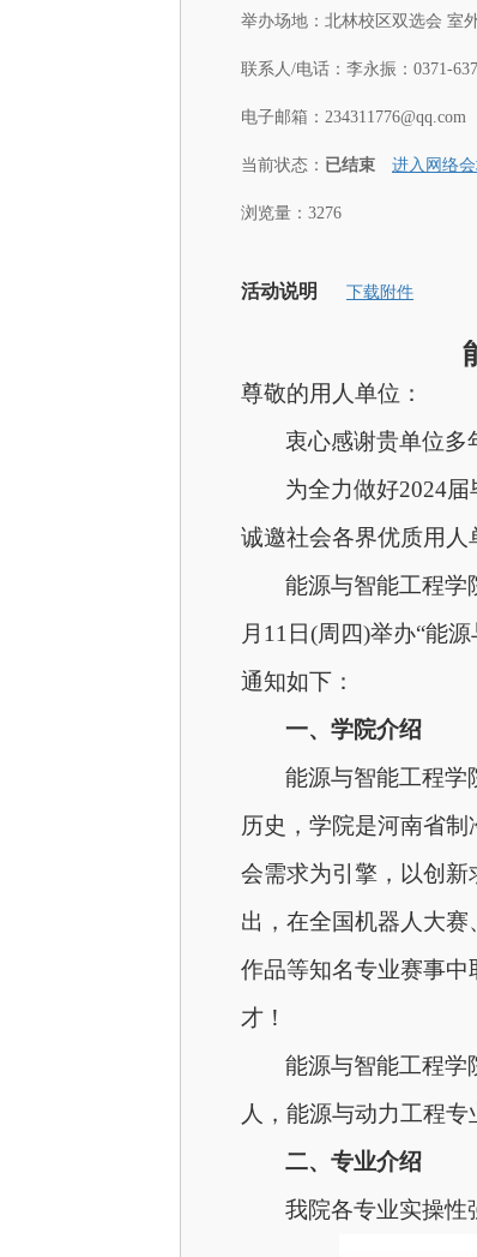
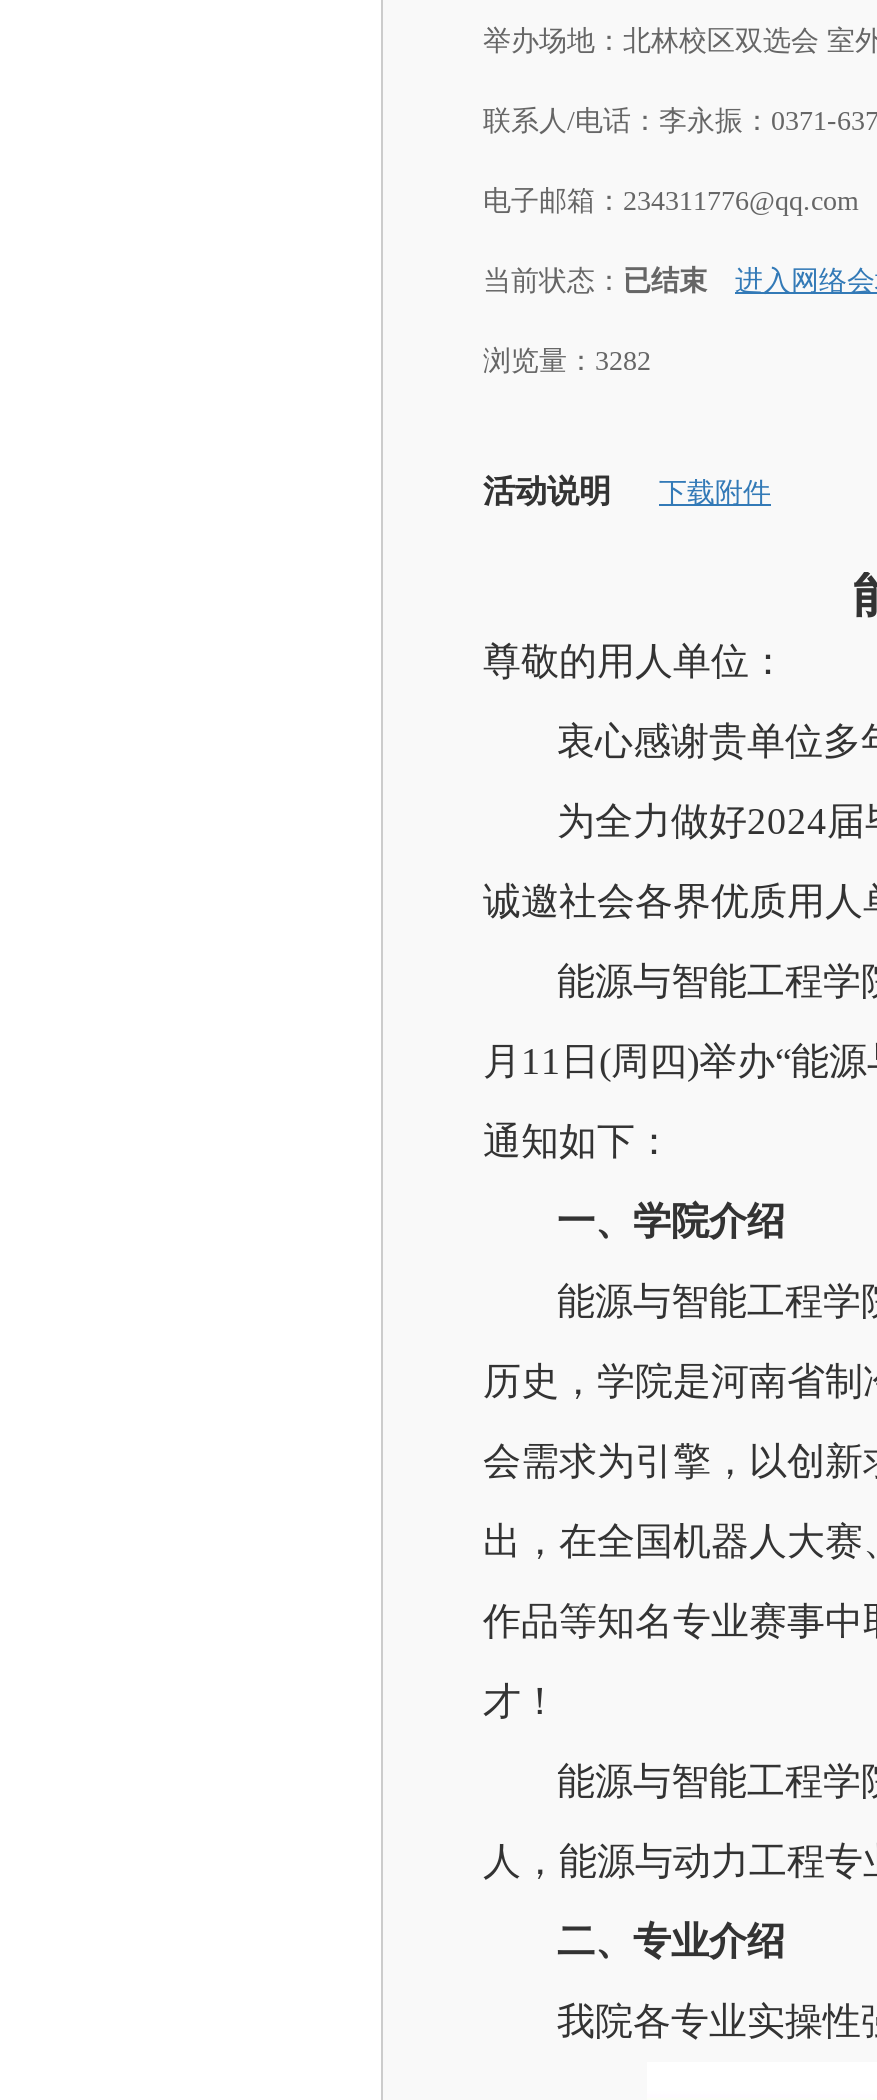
[241,204,342,222] 浏览量：3276 -> [483,346,651,376] 浏览量：3282

